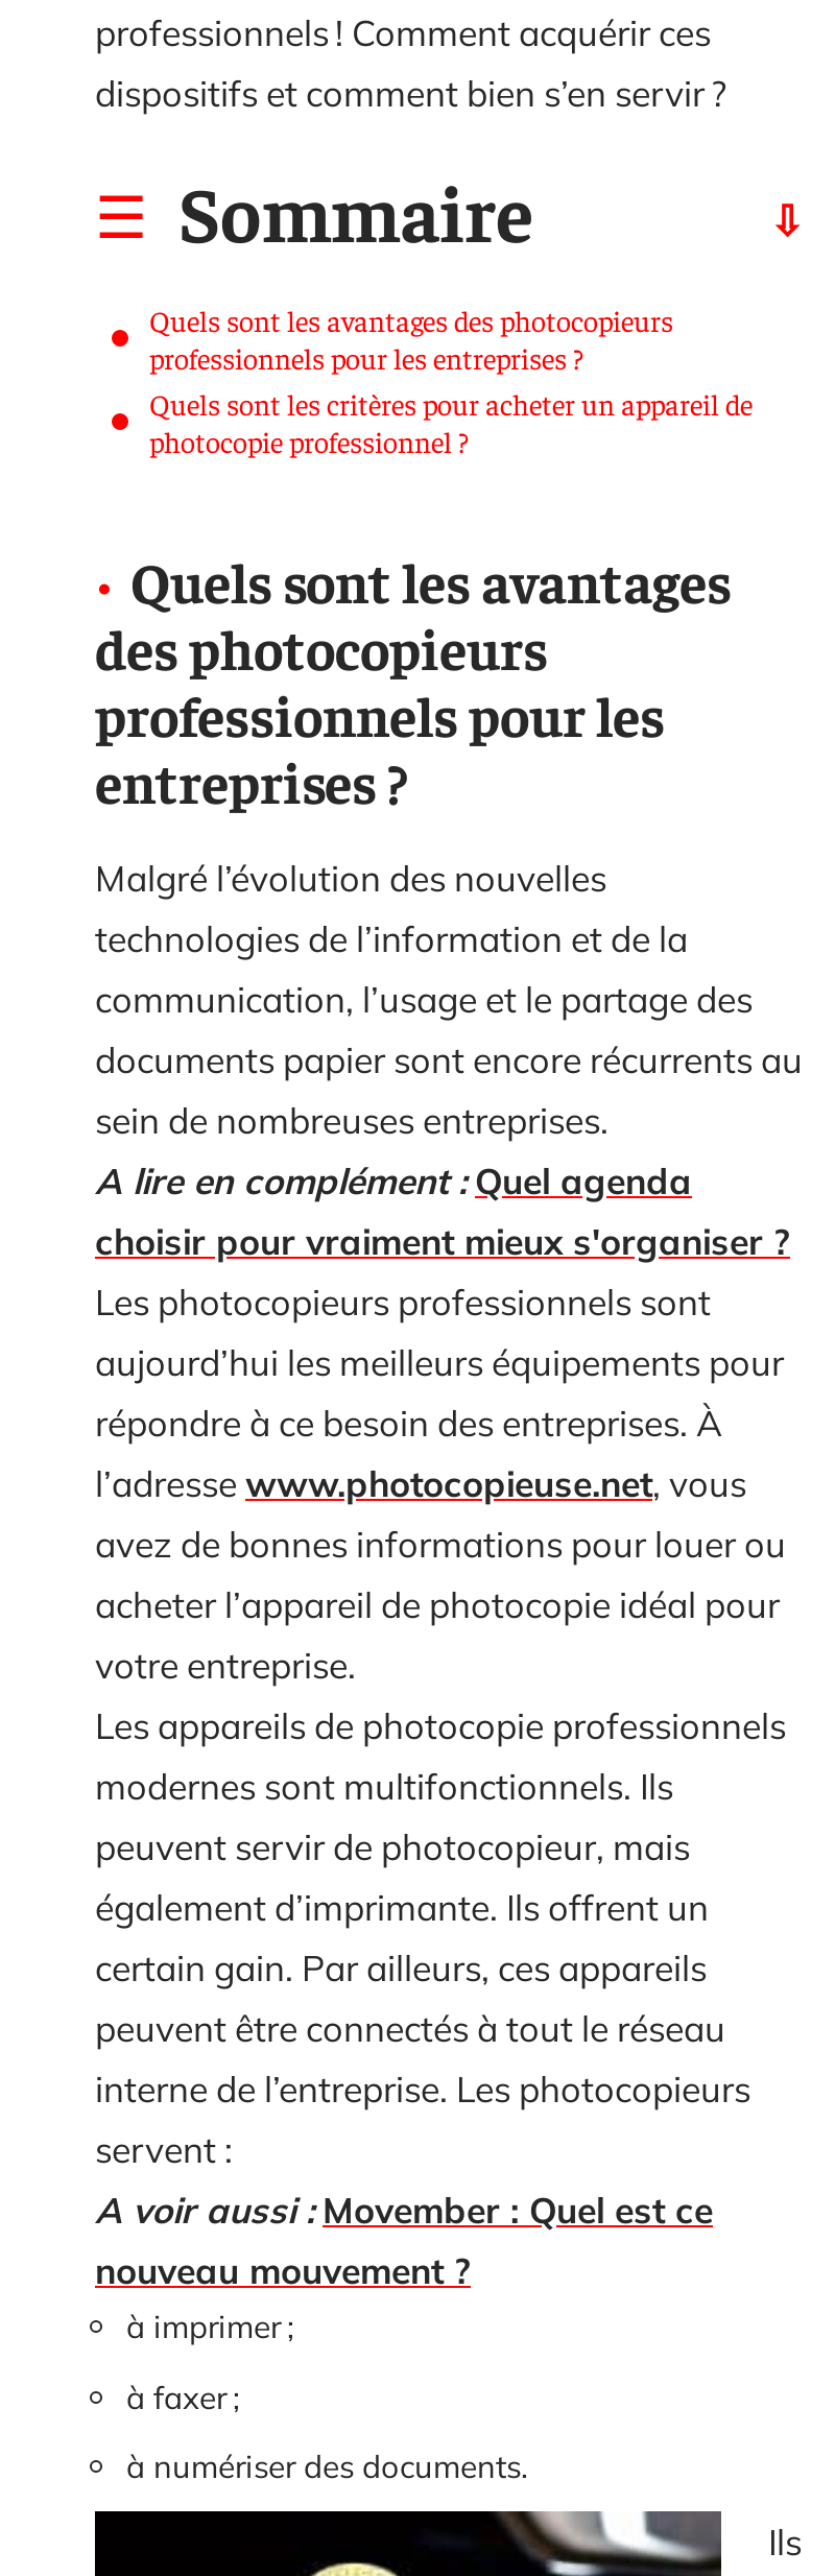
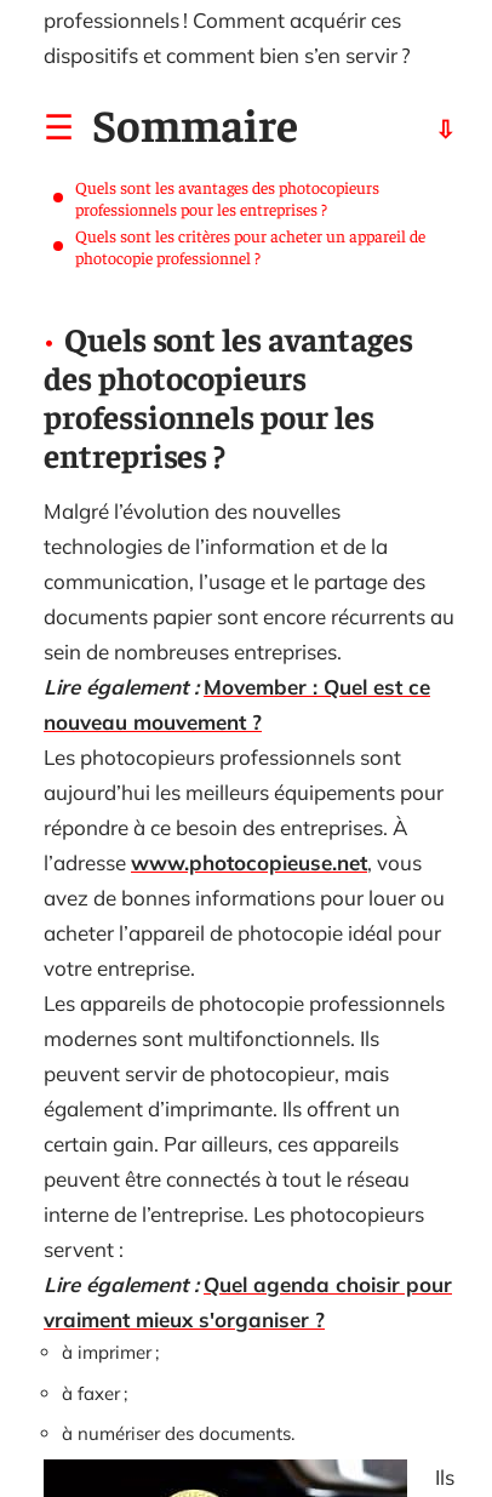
[95,1159,790,1263] A lire en complément : Quel agenda | choisir pour vraiment mieux s'organiser ? -> [44,674,430,699] Lire également : Movember : Quel est ce
[95,2188,713,2232] A voir aussi : Movember : Quel est ce -> [44,1272,452,1332] Lire également : Quel agenda choisir pour | vraiment mieux s'organiser ?
moved [95,2248,471,2292] -> [44,709,262,735]: nouveau mouvement ?

